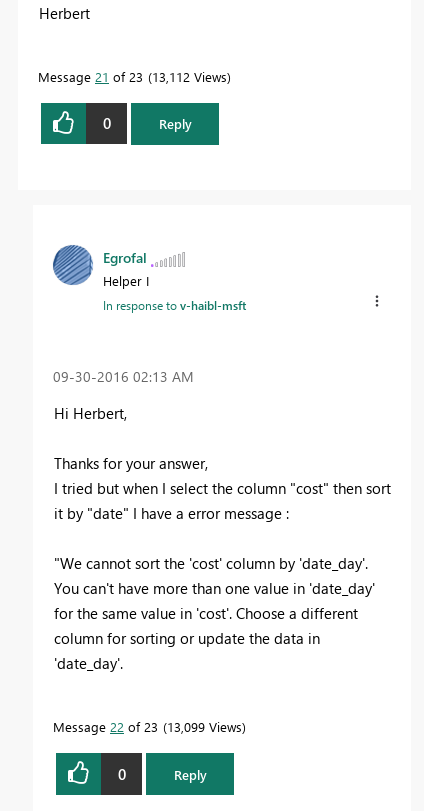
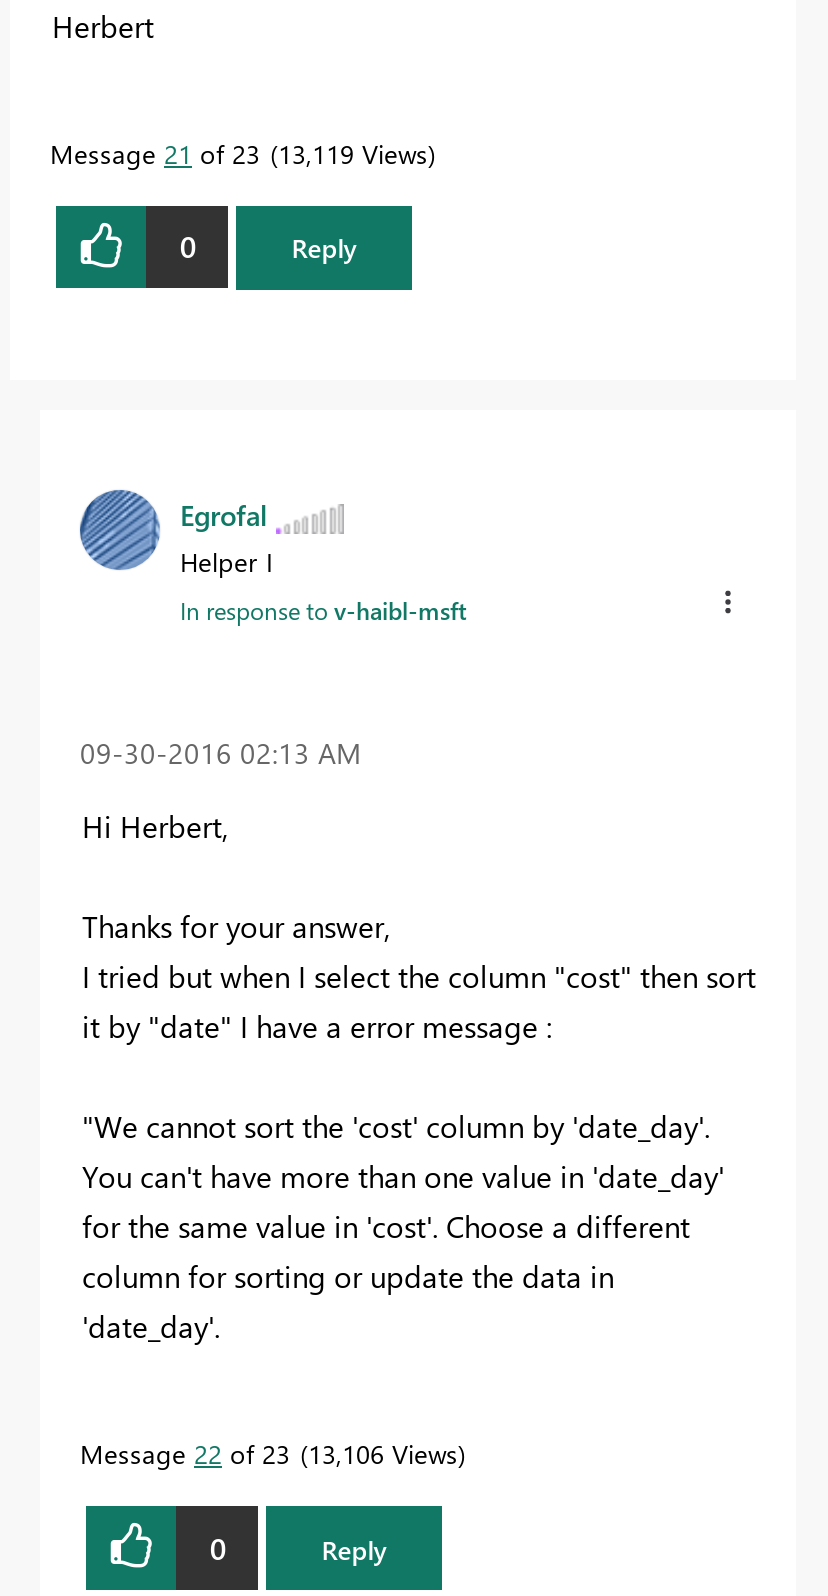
[38,68,227,85] Message 21 of 23 13,112 Views -> [50,135,428,169] Message 21 of 23 13,119 Views
[53,718,242,735] Message 22 of 23 13,099 Views -> [80,1436,458,1470] Message 22 of 23 13,106 Views

